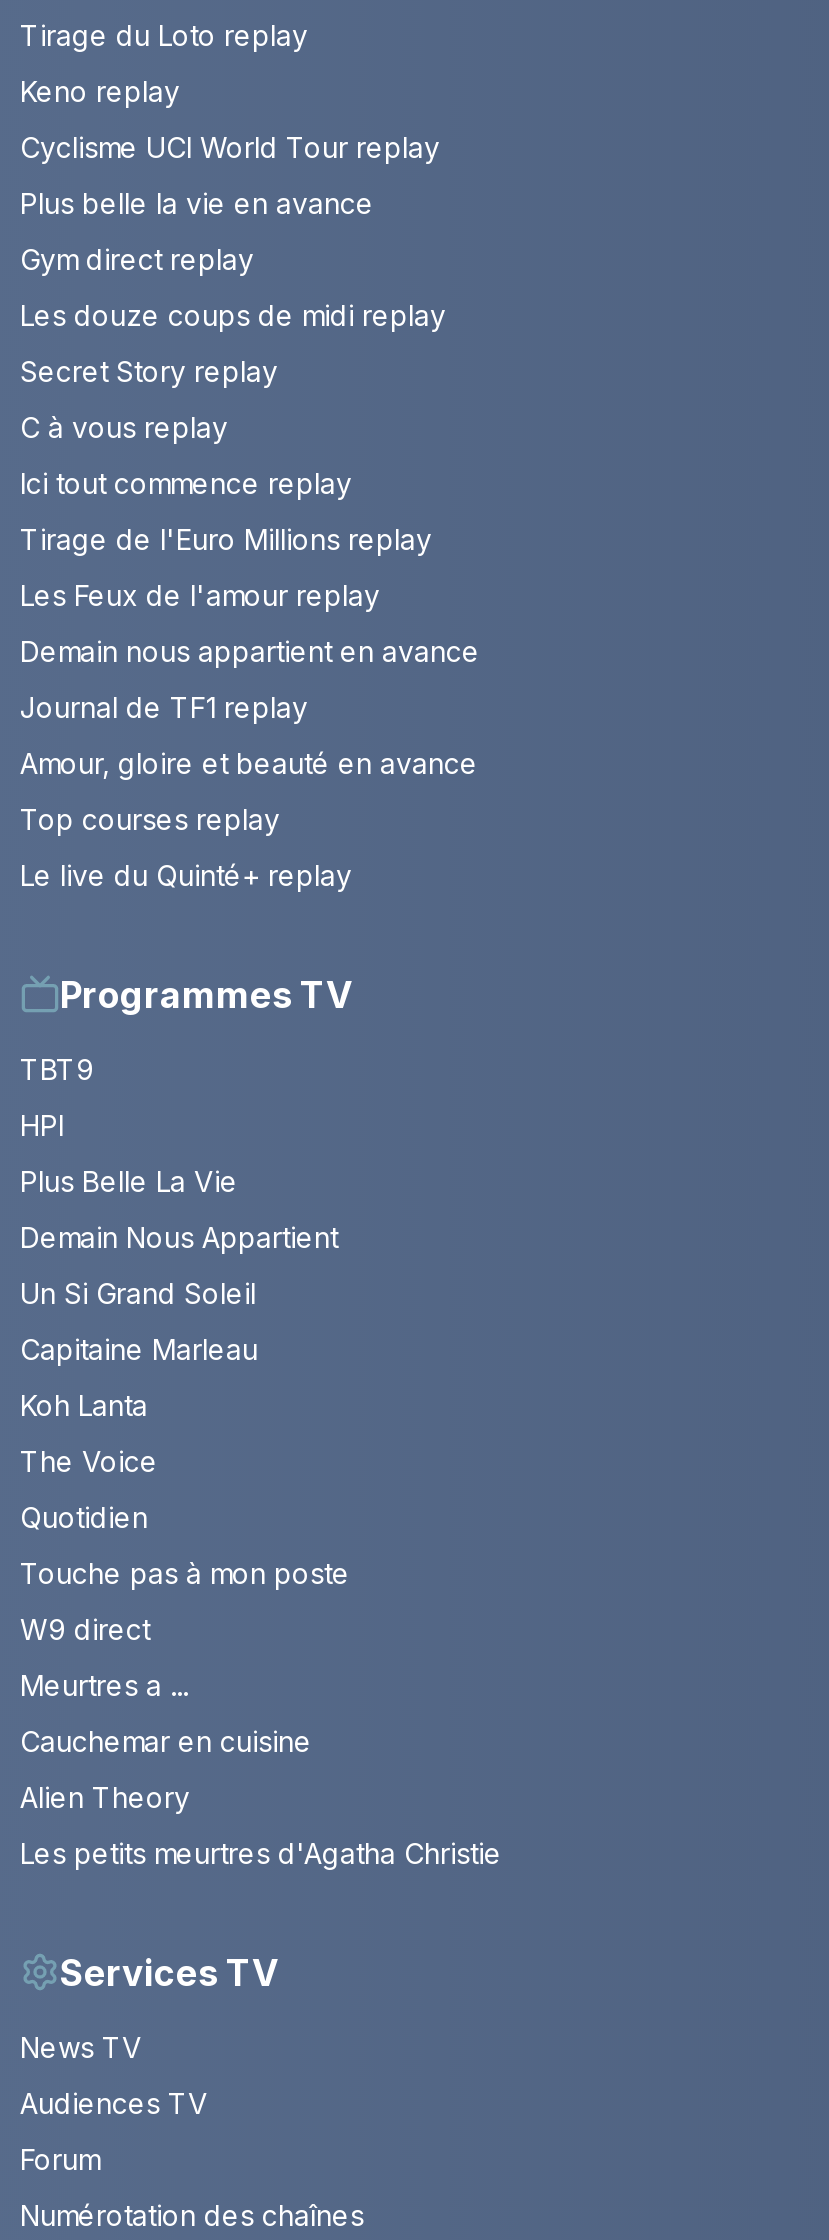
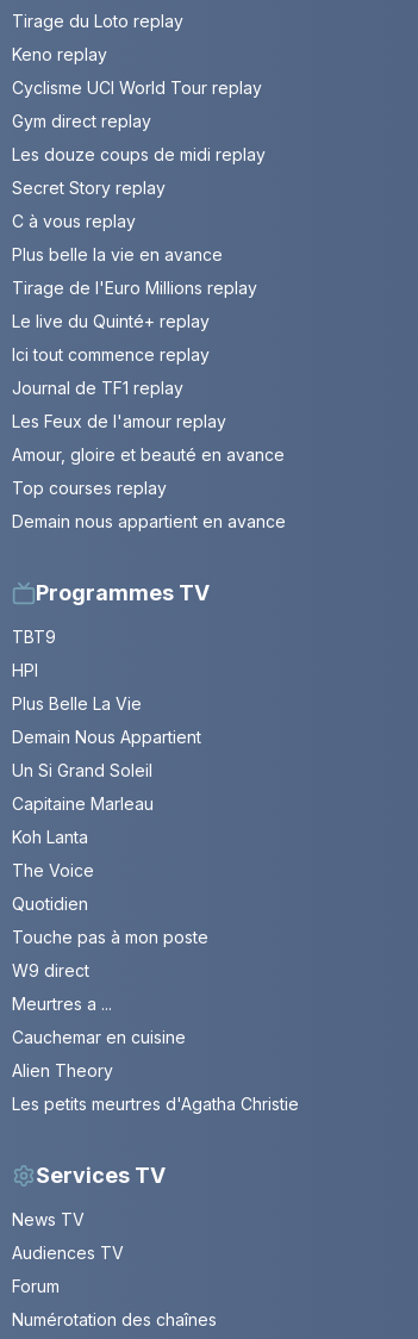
moved [20,186,374,220] -> [12,245,223,265]: Plus belle la vie en avance
moved [20,242,446,444] -> [12,111,266,232]: Gym direct replay | Les douze coups de midi replay | Secret Story replay | C à vous replay
moved [20,466,352,500] -> [12,345,210,365]: Ici tout commence replay
moved [20,522,432,556] -> [12,278,257,298]: Tirage de l'Euro Millions replay
moved [20,578,380,612] -> [12,411,226,432]: Les Feux de l'amour replay
moved [20,634,480,668] -> [12,512,286,532]: Demain nous appartient en avance
moved [20,690,308,724] -> [12,378,183,398]: Journal de TF1 replay
moved [20,858,352,892] -> [12,311,210,332]: Le live du Quinté+ replay

